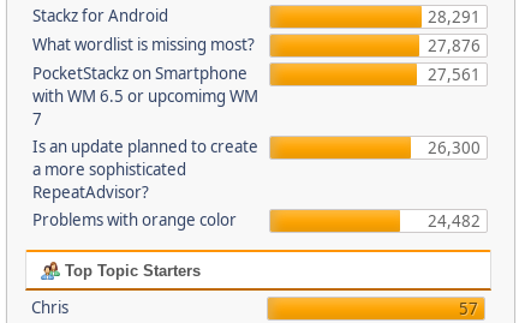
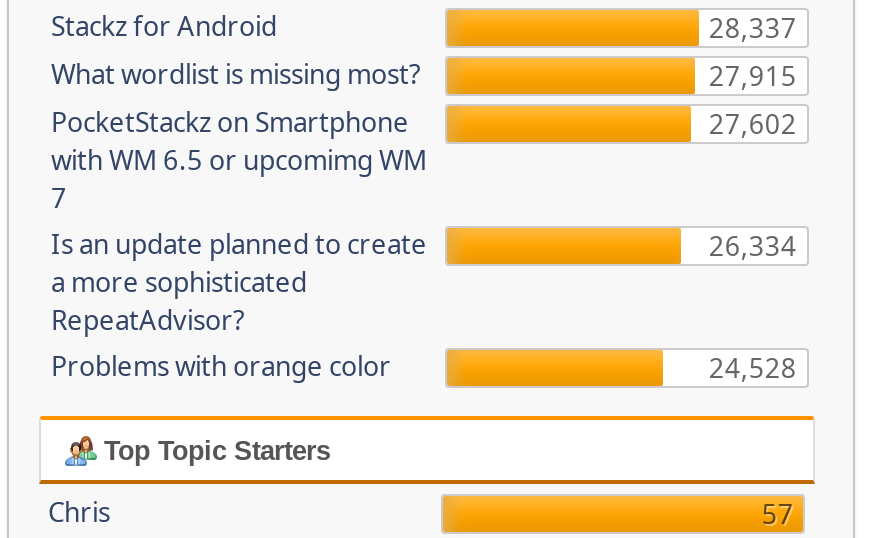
[427,6,480,28] 28,291 -> [709,10,797,46] 28,337
[427,35,480,56] 27,876 -> [709,58,797,94] 27,915
[427,64,480,85] 27,561 -> [709,106,797,142] 27,602
[427,137,480,158] 26,300 -> [709,228,797,264] 26,334
[427,210,480,232] 24,482 -> [709,350,797,386] 24,528

